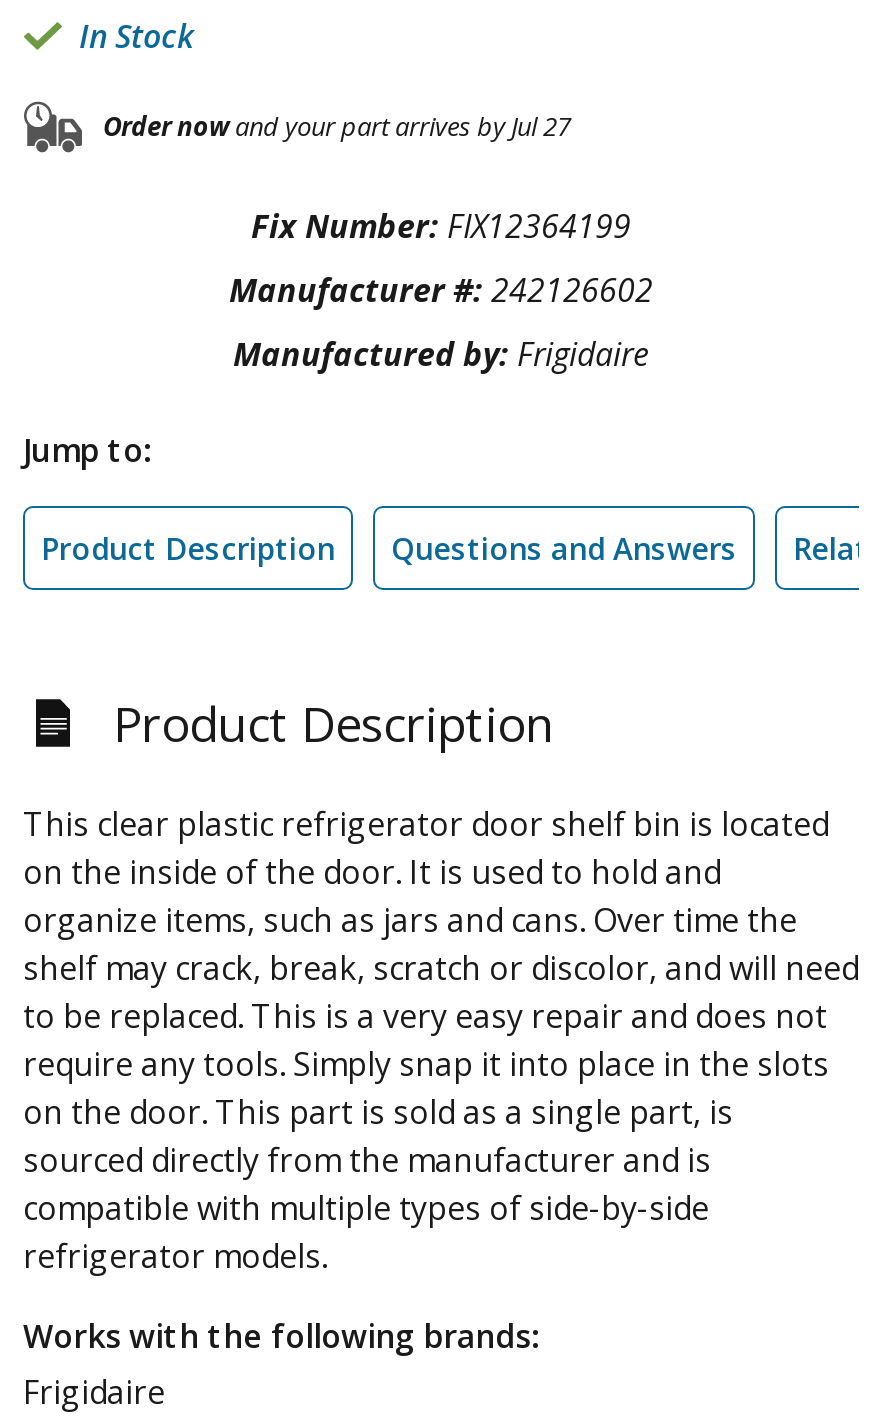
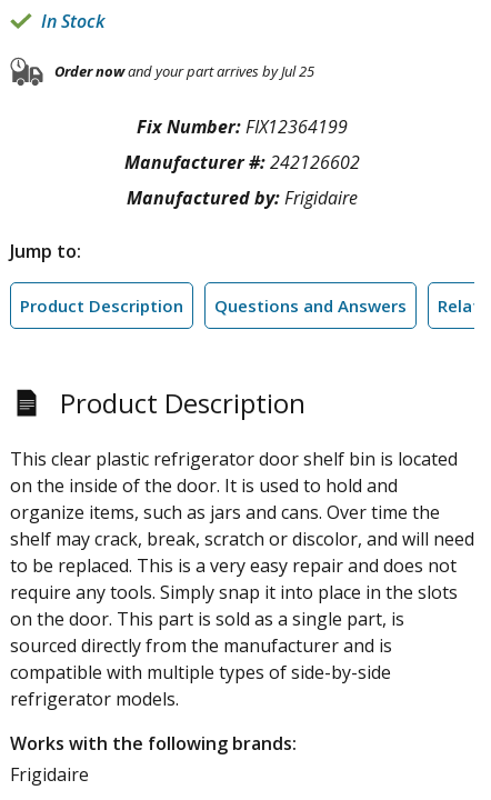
[103,109,571,145] Order nowand your part arrives by Jul 27 -> [54,61,314,81] Order nowand your part arrives by Jul 25

